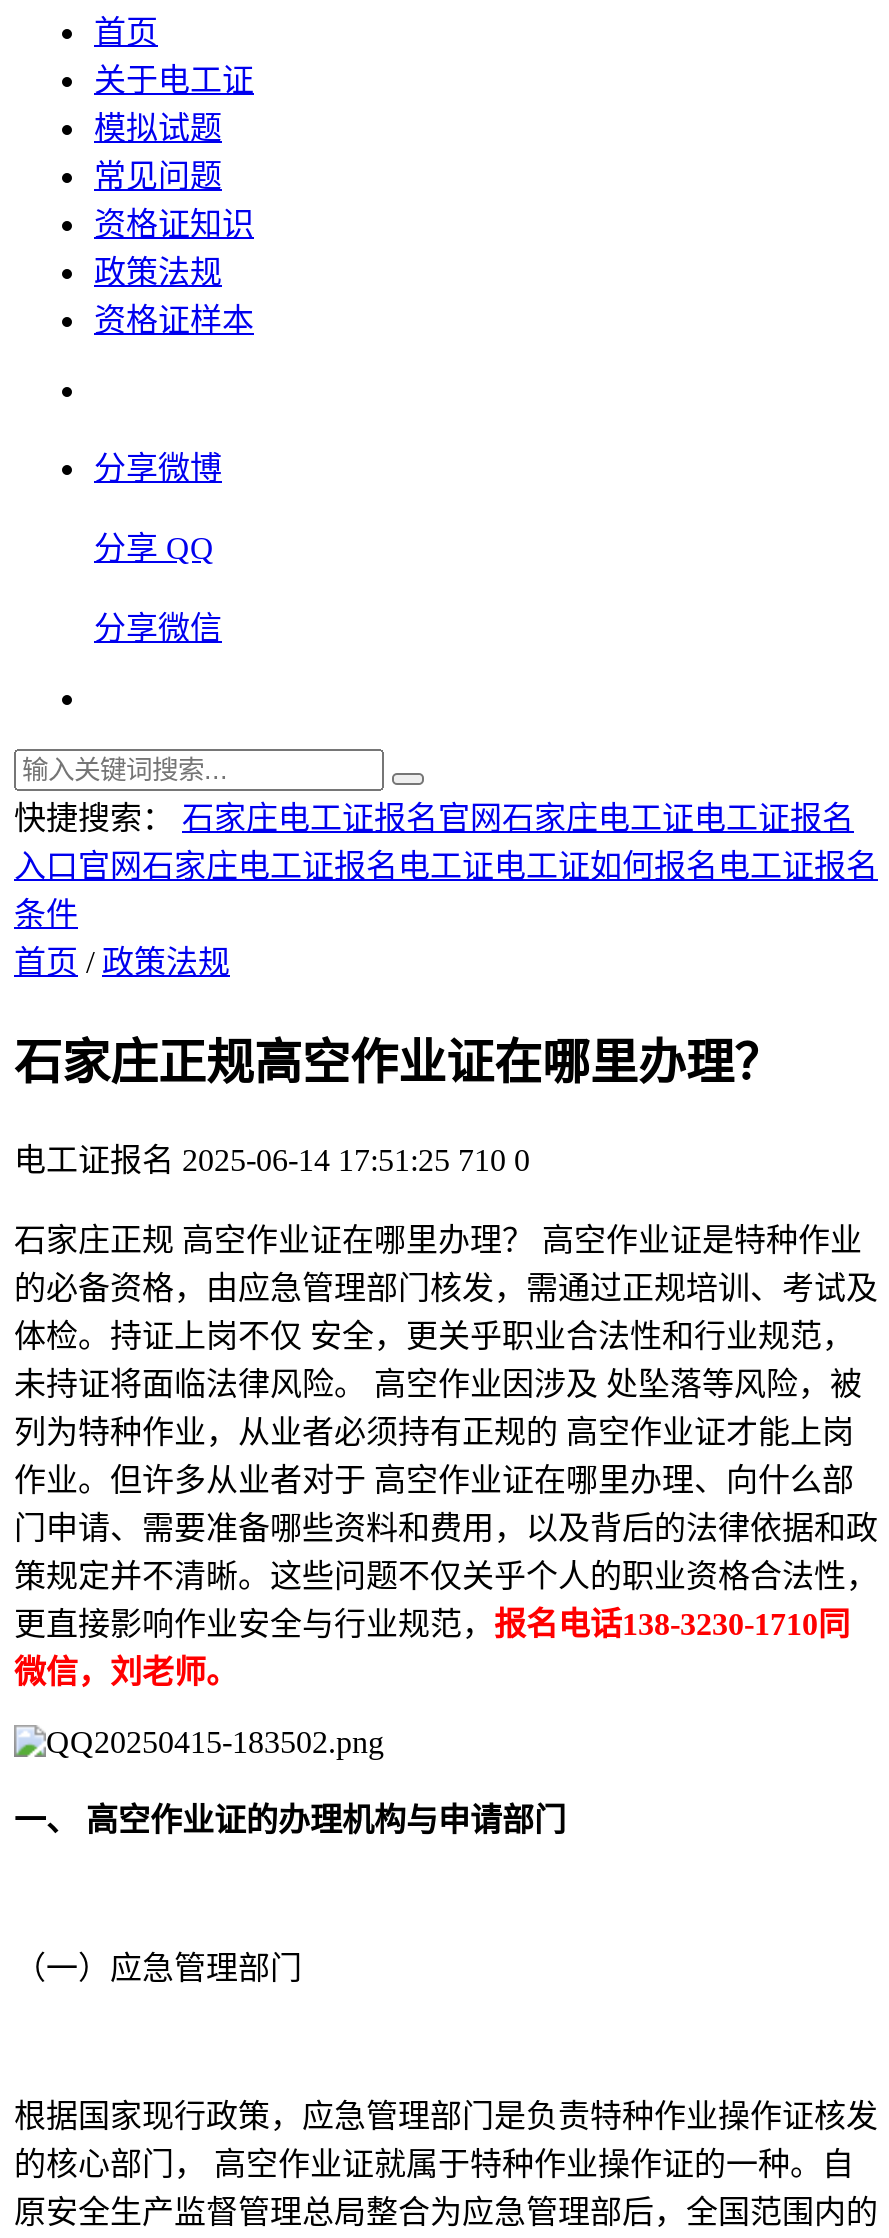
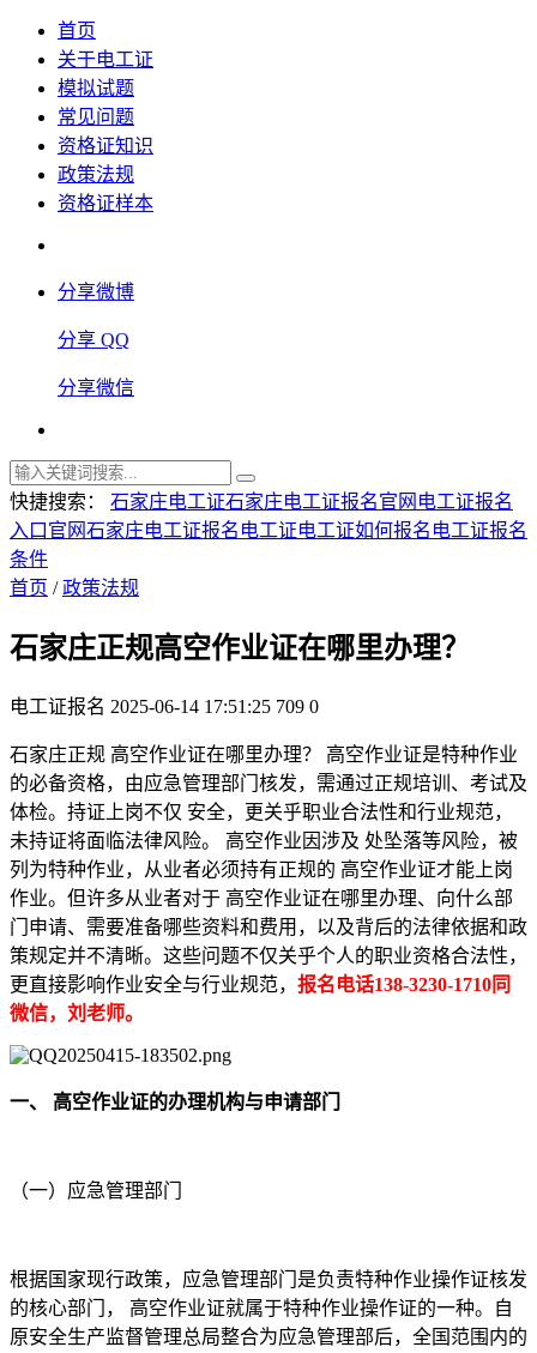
[14,801,854,835] 快捷搜索： 石家庄电工证报名官网石家庄电工证电工证报名 -> [10,491,513,512] 快捷搜索： 石家庄电工证石家庄电工证报名官网电工证报名
[14,1143,530,1177] 电工证报名 2025-06-14 17:51:25 710 0 -> [10,696,319,716] 电工证报名 2025-06-14 17:51:25 709 0

